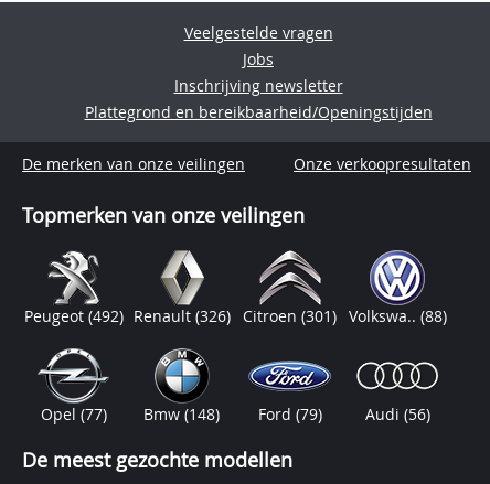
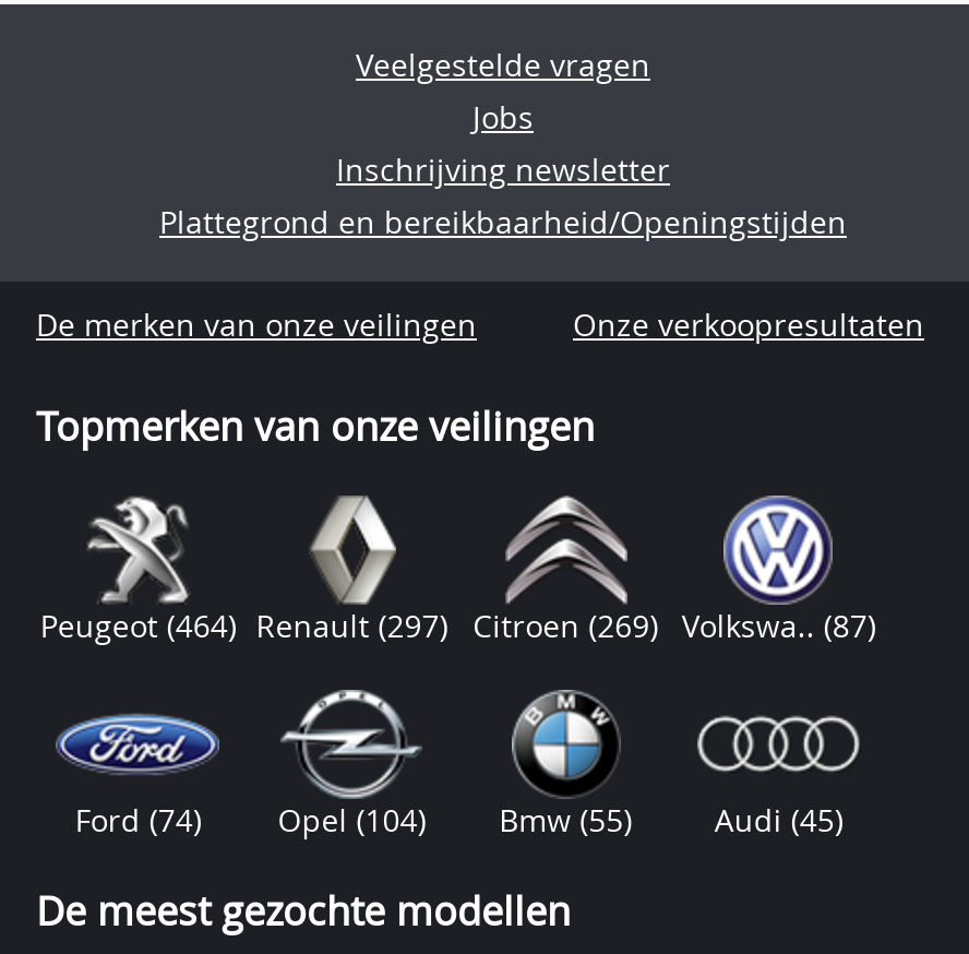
[24,305,447,326] Peugeot (492) Renault (326) Citroen (301) Volkswa.. (88) -> [40,605,876,646] Peugeot (464) Renault (297) Citroen (269) Volkswa.. (87)
[33,347,430,424] [image] | Opel (77) | Bmw(148) | Ford (79) | Audi (56) -> [56,690,843,840] [image] | Ford (74) | Opel(104) | Bmw (55) | Audi (45)
[147,348,215,396] [image] -> [280,690,422,784] [image]
[248,348,332,396] [image] -> [486,688,645,784] [image]

